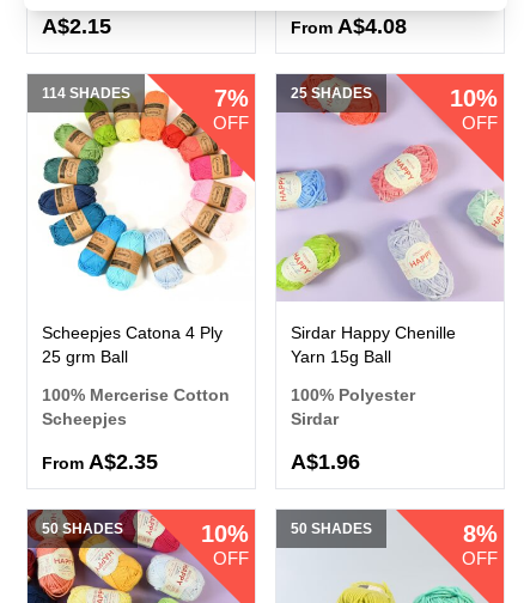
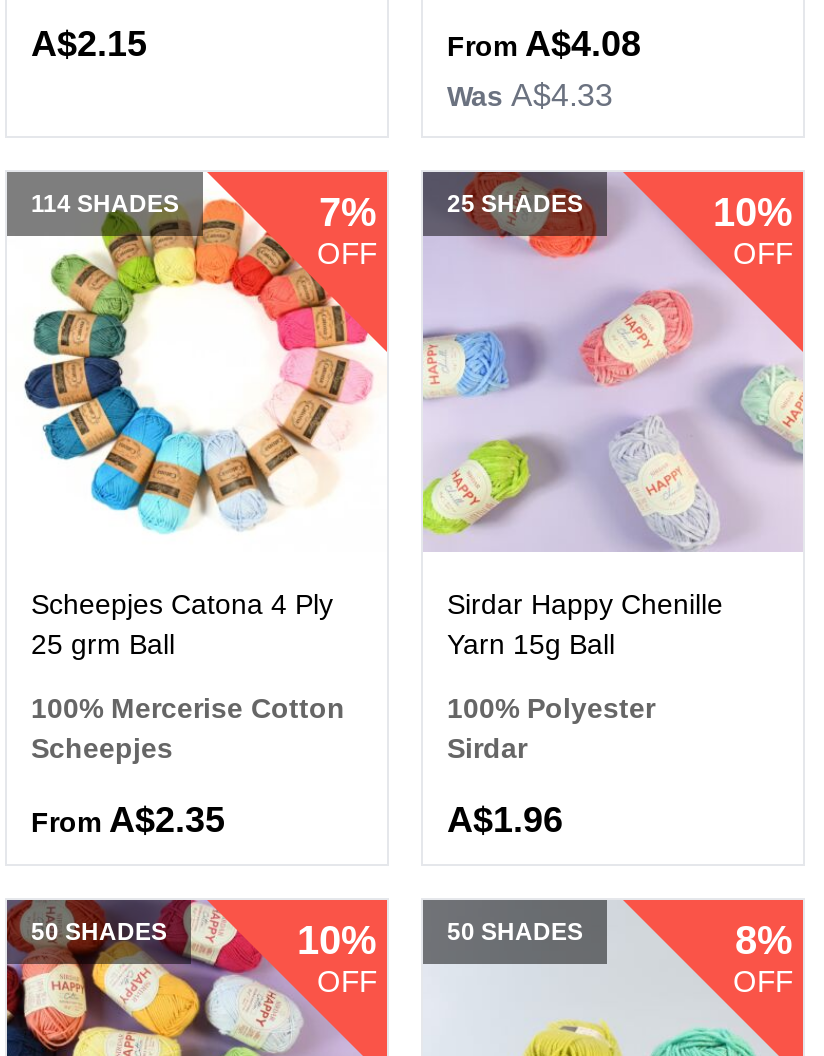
none -> [447,79,613,113] Was A$4.33

